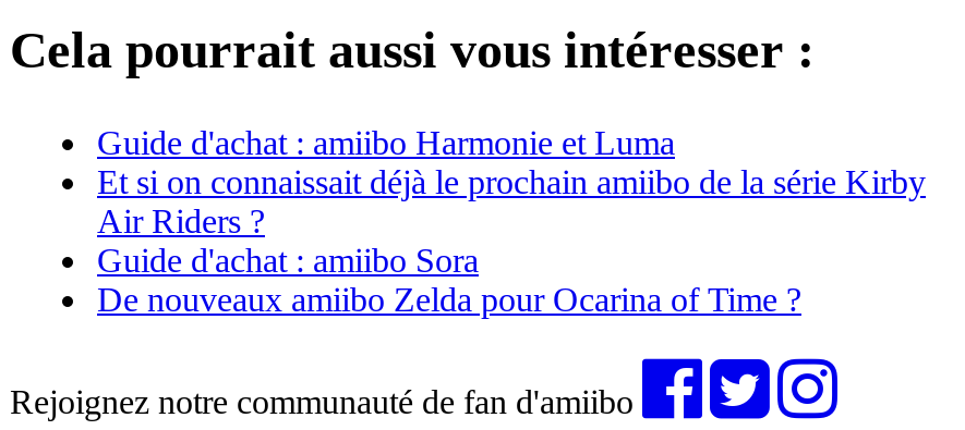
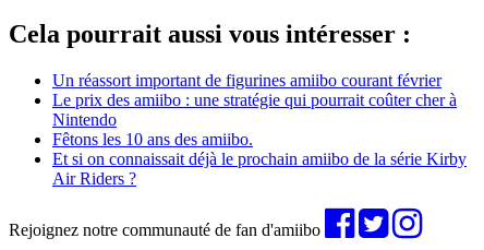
[97,125,675,162] Guide d'achat : amiibo Harmonie et Luma -> [52,71,457,149] Un réassort important de figurines amiibo courant février | Le prix des amiibo : une stratégie qui pourrait coûter cher à | Nintendo | Fêtons les 10 ans des amiibo.
moved [97,164,926,240] -> [52,150,467,188]: Et si on connaissait déjà le prochain amiibo de la série Kirby | Air Riders ?
[97,242,801,318] Guide d'achat : amiibo Sora | De nouveaux amiibo Zelda pour Ocarina of Time ? -> none

